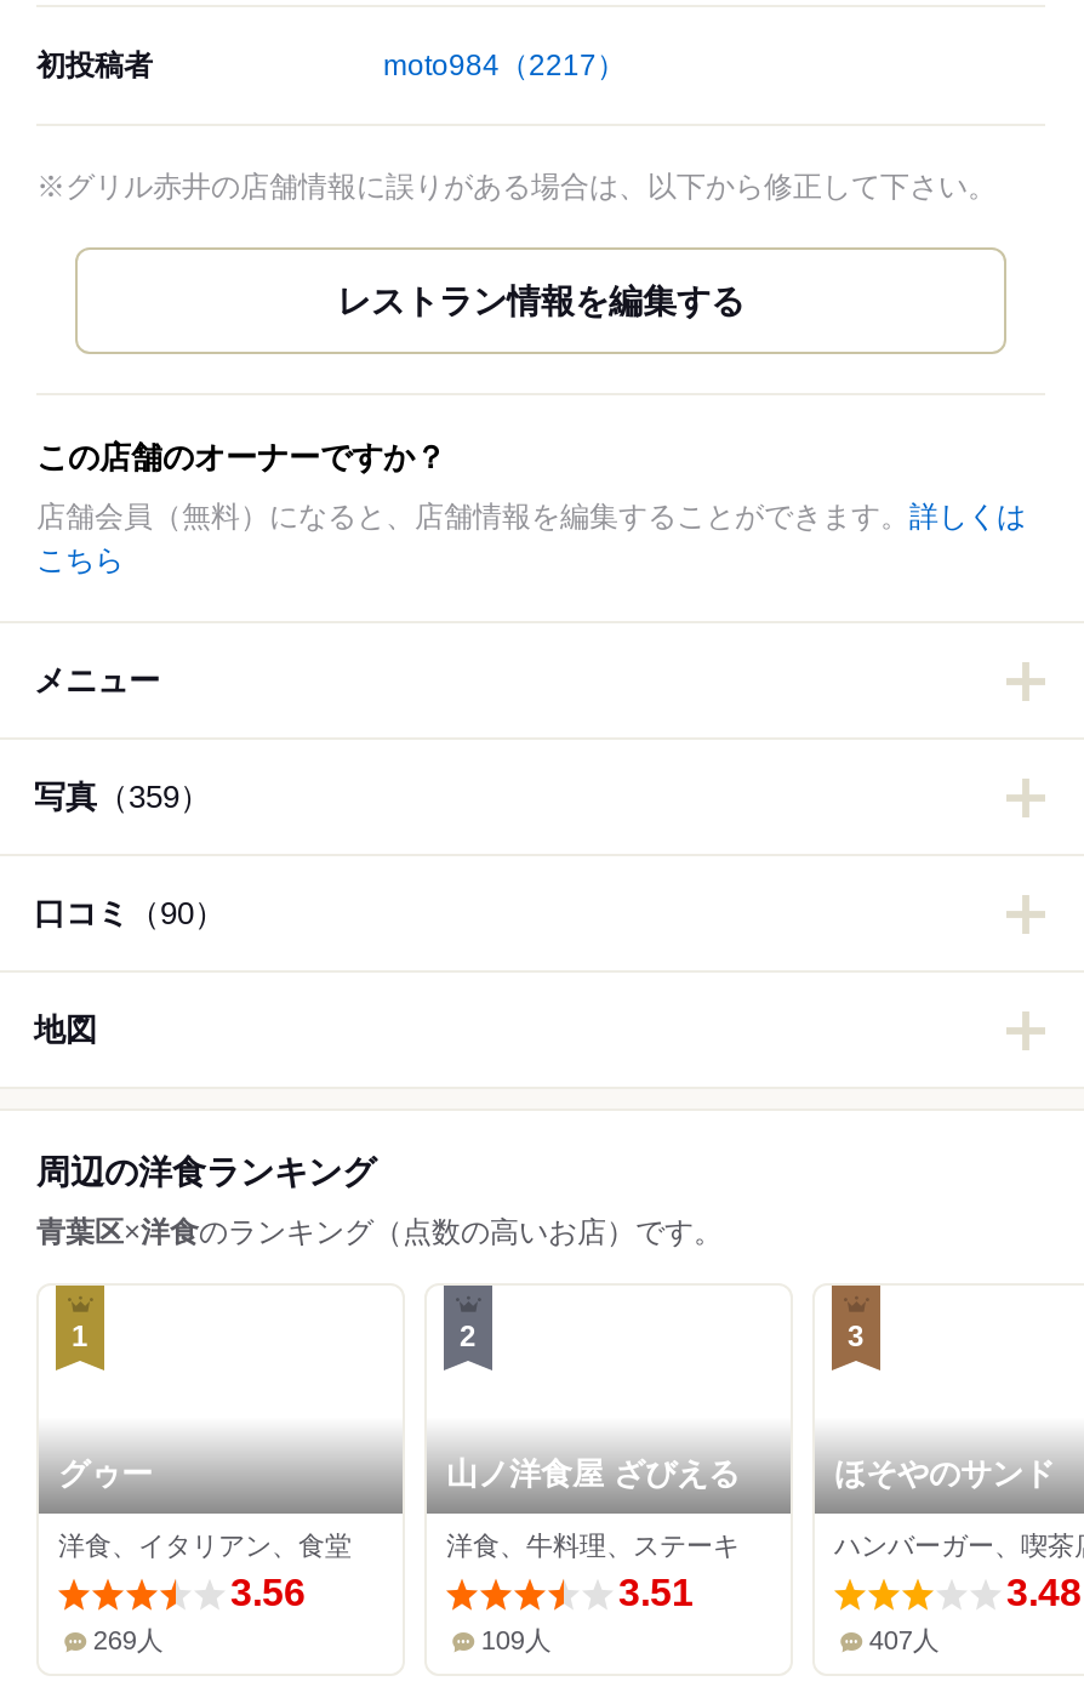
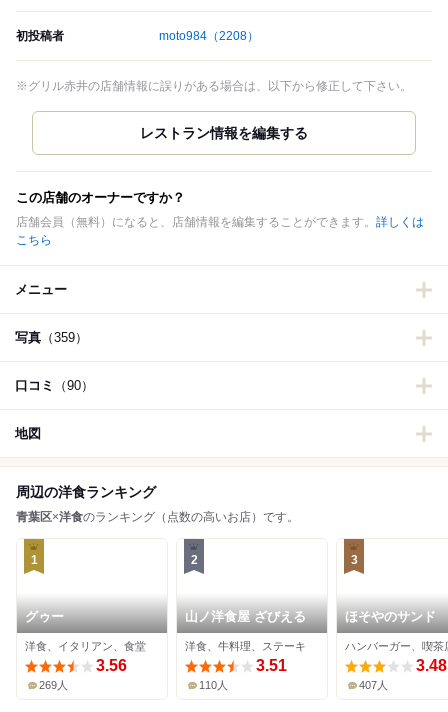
[383,49,626,83] moto984（2217） -> [159,29,259,43] moto984（2208）
[481,1626,551,1655] 109人 -> [199,679,228,691] 110人

